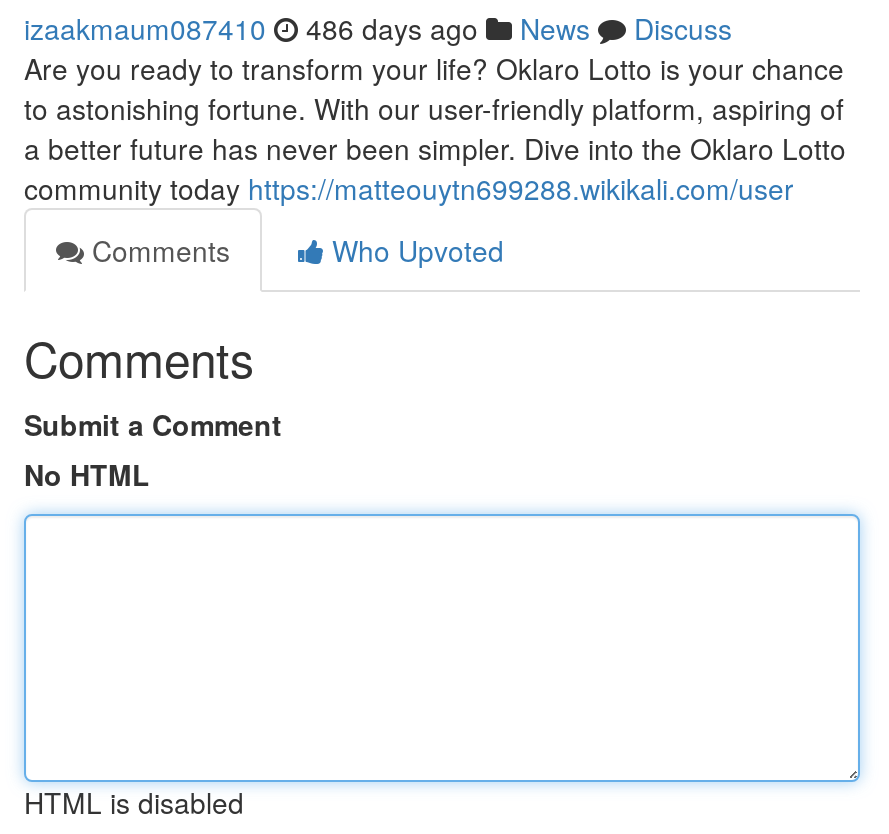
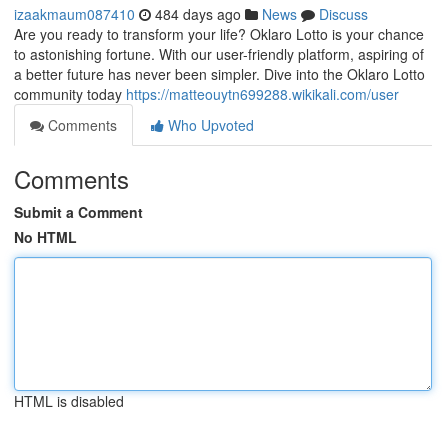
[24,8,732,48] izaakmaum087410 486 days ago News Discuss -> [14,4,368,24] izaakmaum087410 484 days ago News Discuss

